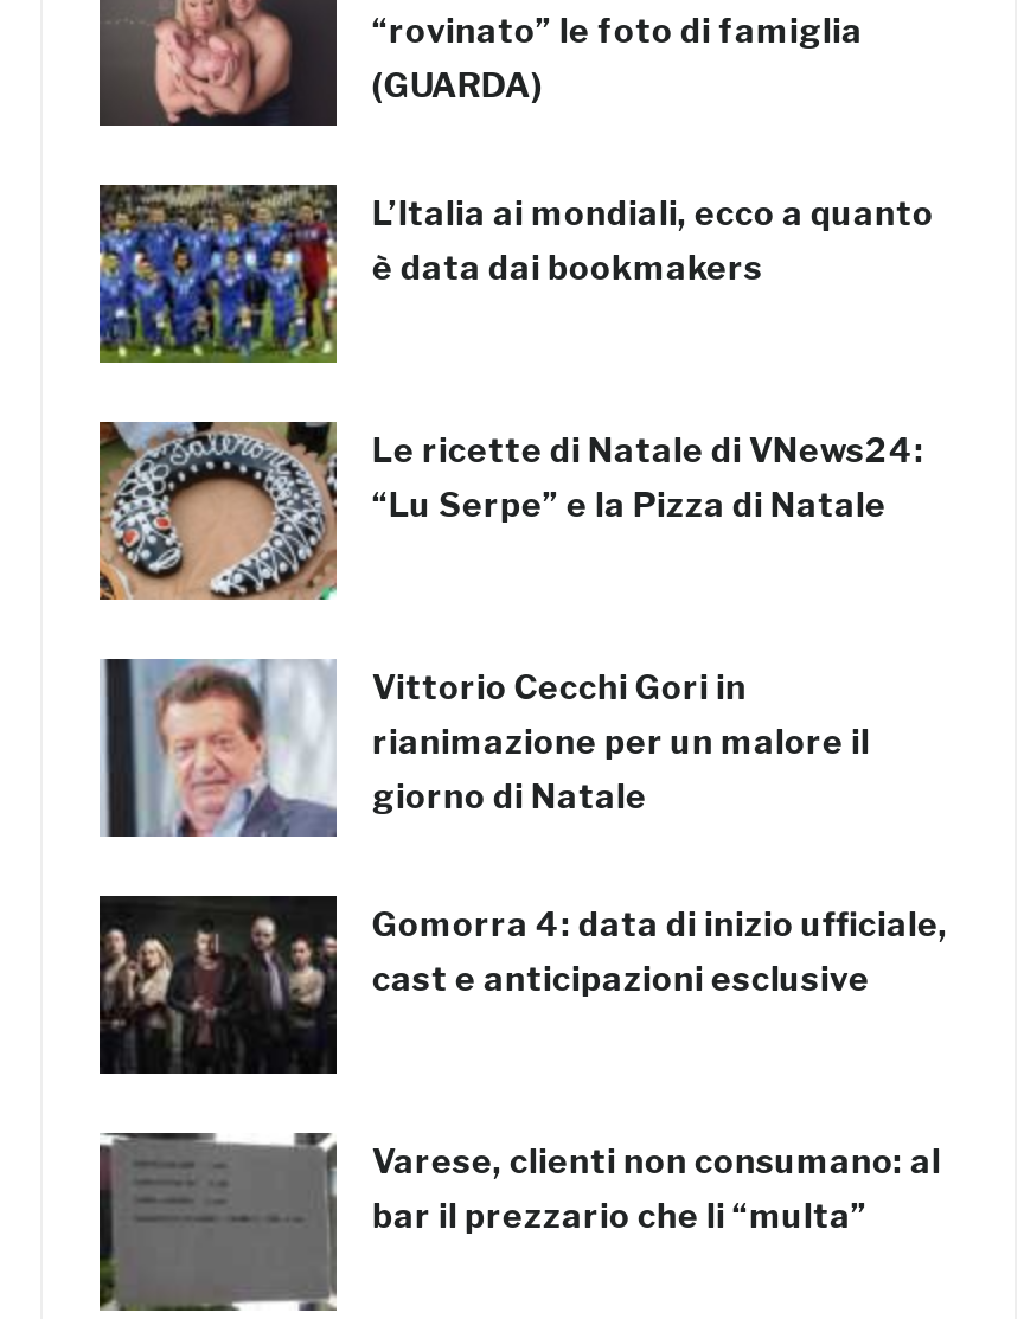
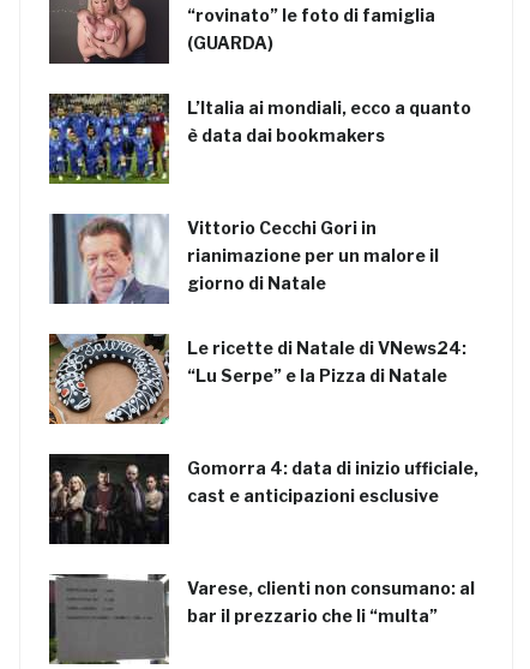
moved [97,422,924,602] -> [48,334,466,425]: [image] | Le ricette di Natale di VNews24: | “Lu Serpe” e la Pizza di Natale
moved [111,657,870,841] -> [55,213,439,306]: [image] | Vittorio Cecchi Gori in | rianimazione per un malore il | giorno di Natale

